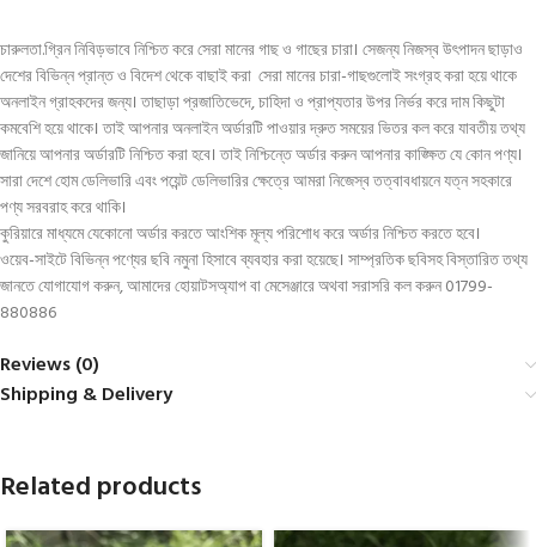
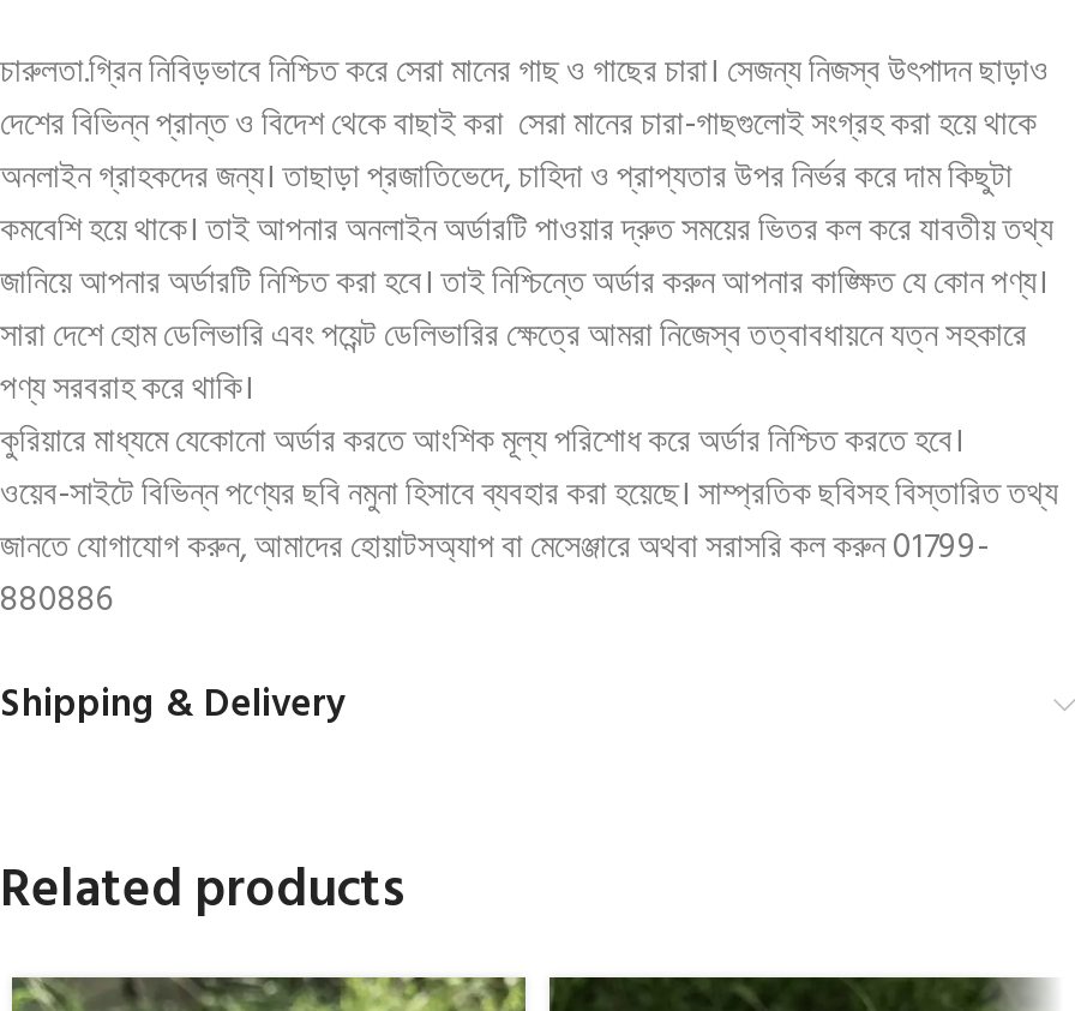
[0,350,99,381] Reviews (0) -> none

